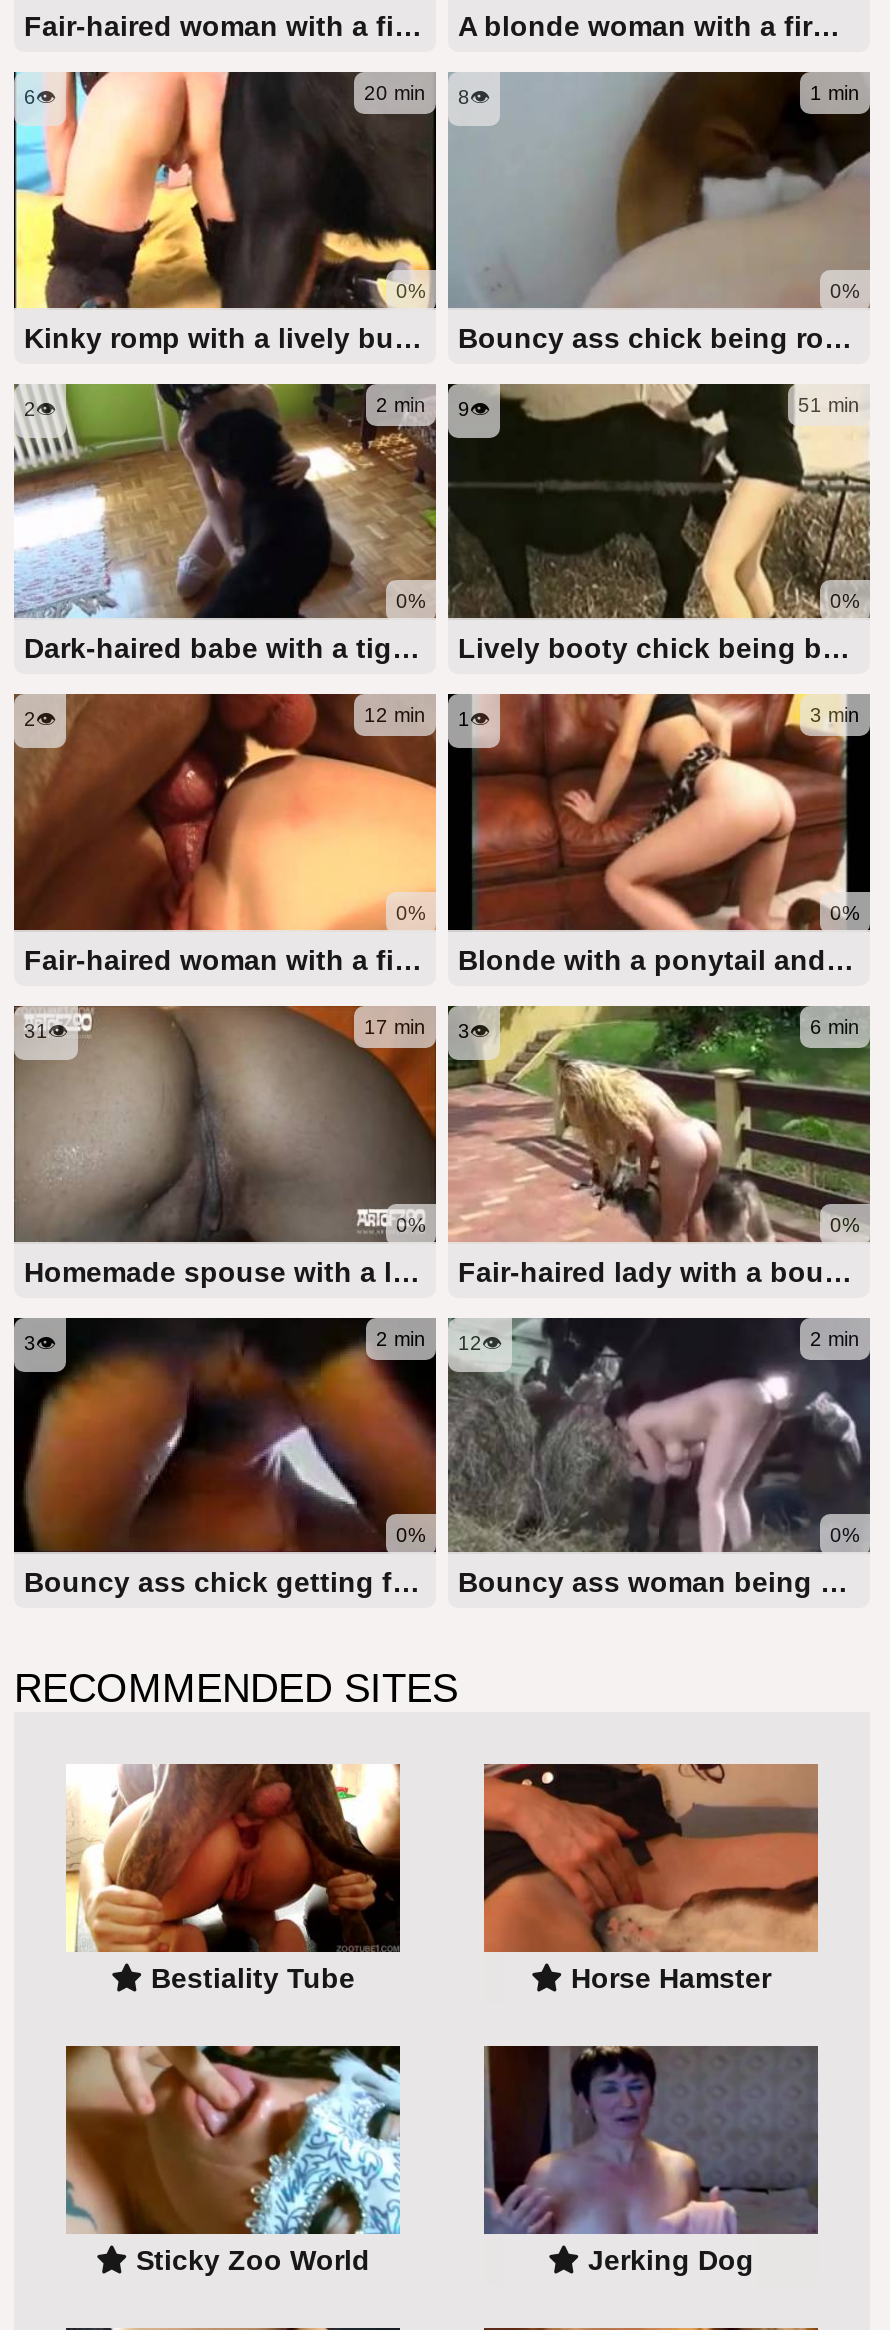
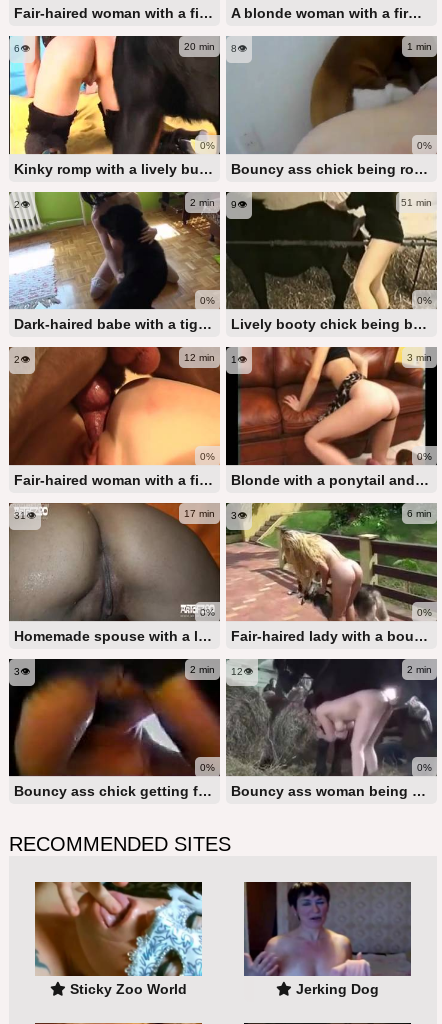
[66,1764,771,1994] [image] | Bestiality Tube | Horse Hamster -> none
[482,1762,820,1954] [image] -> none

